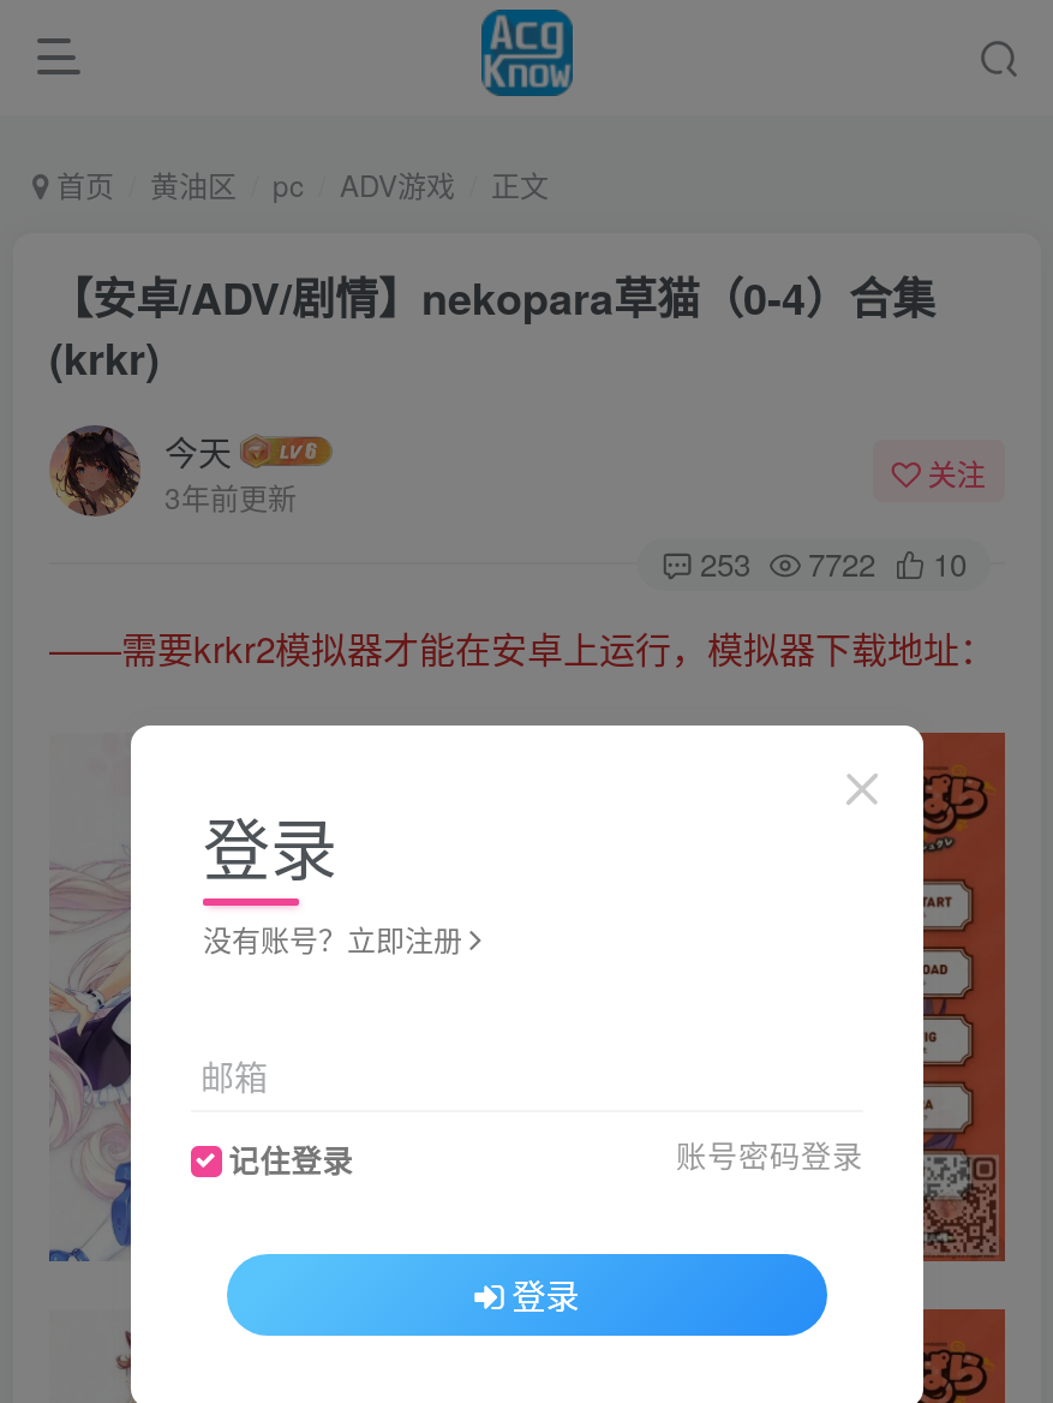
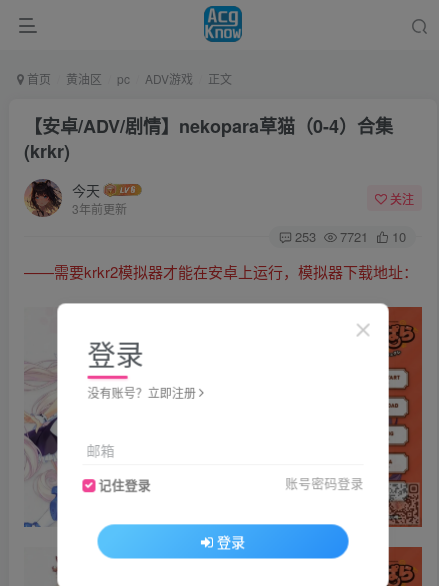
[700,541,967,586] 253 7722 10 -> [295,227,406,246] 253 7721 10

